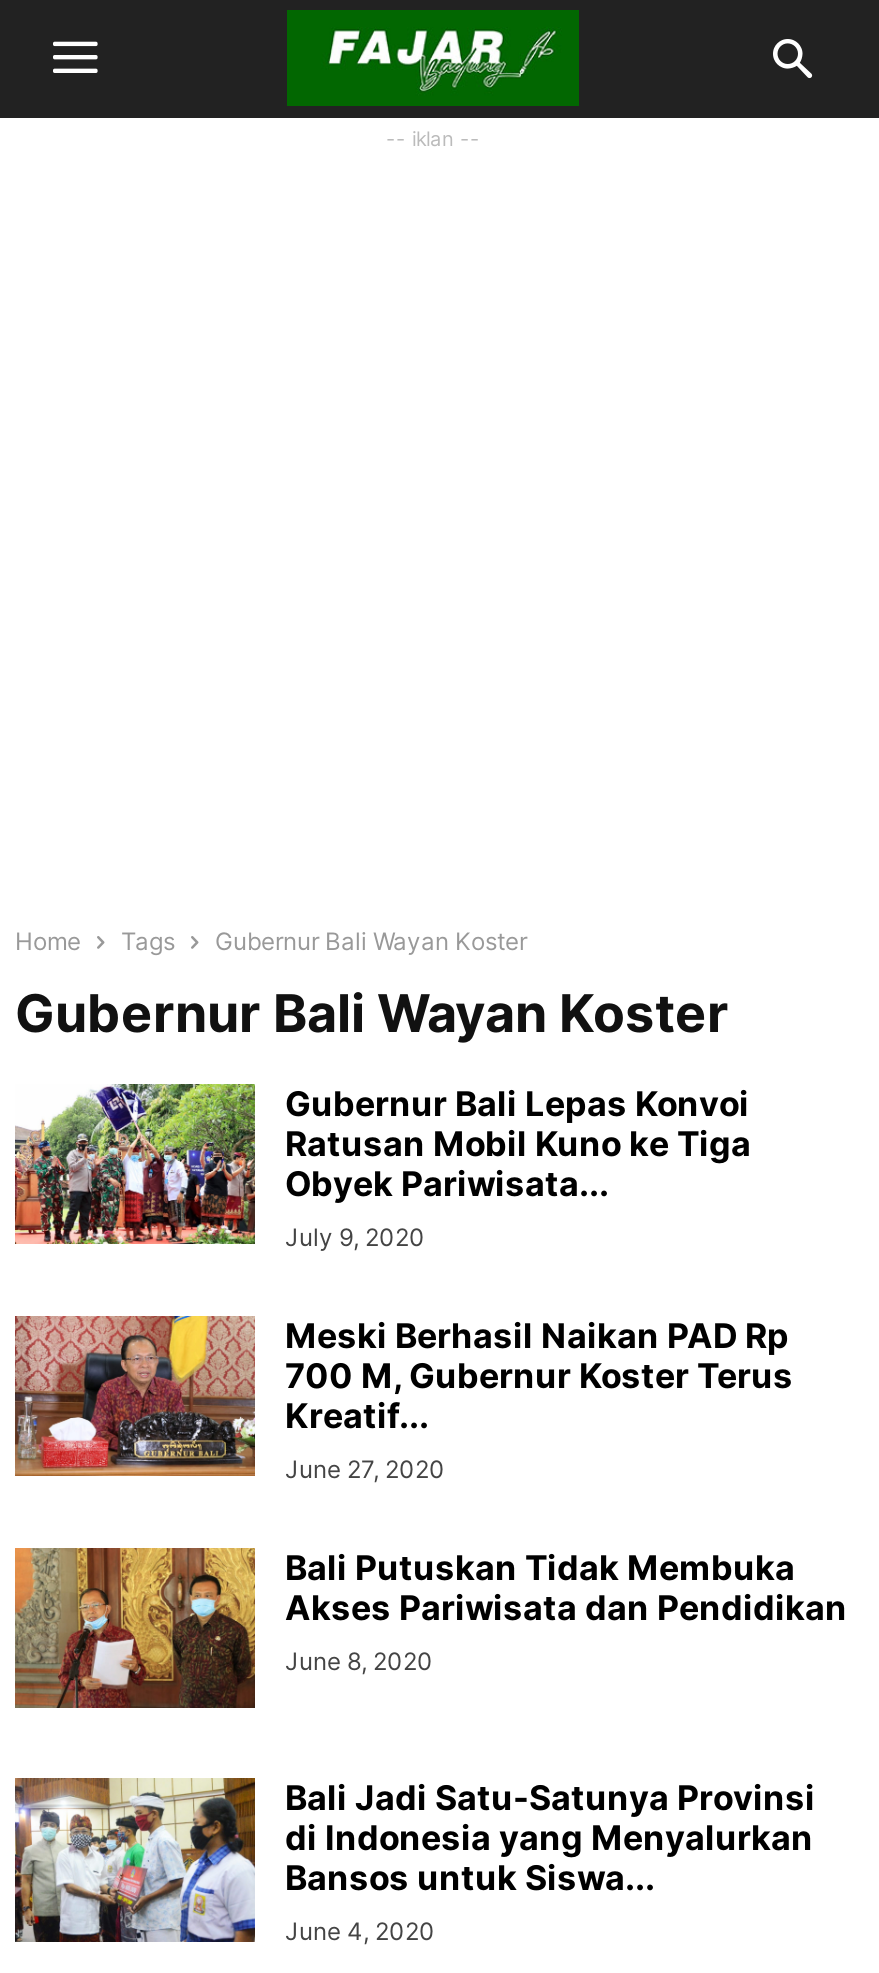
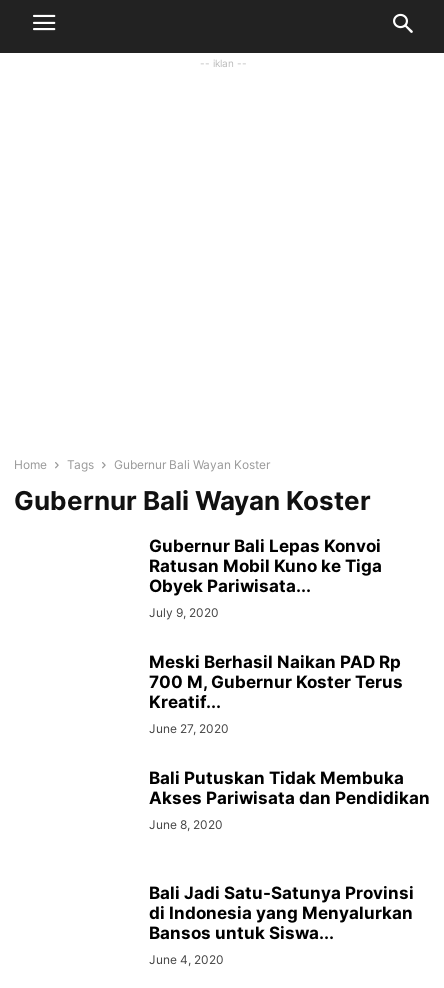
[287,10,579,106] [image] -> none
[13,1082,257,1246] [image] -> none
[13,1314,257,1478] [image] -> none
[13,1546,257,1710] [image] -> none
[13,1776,257,1944] [image] -> none

